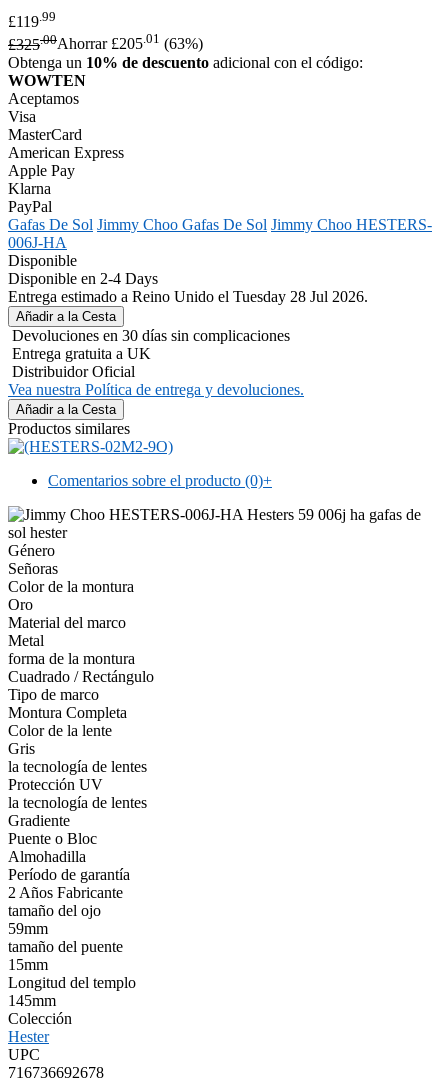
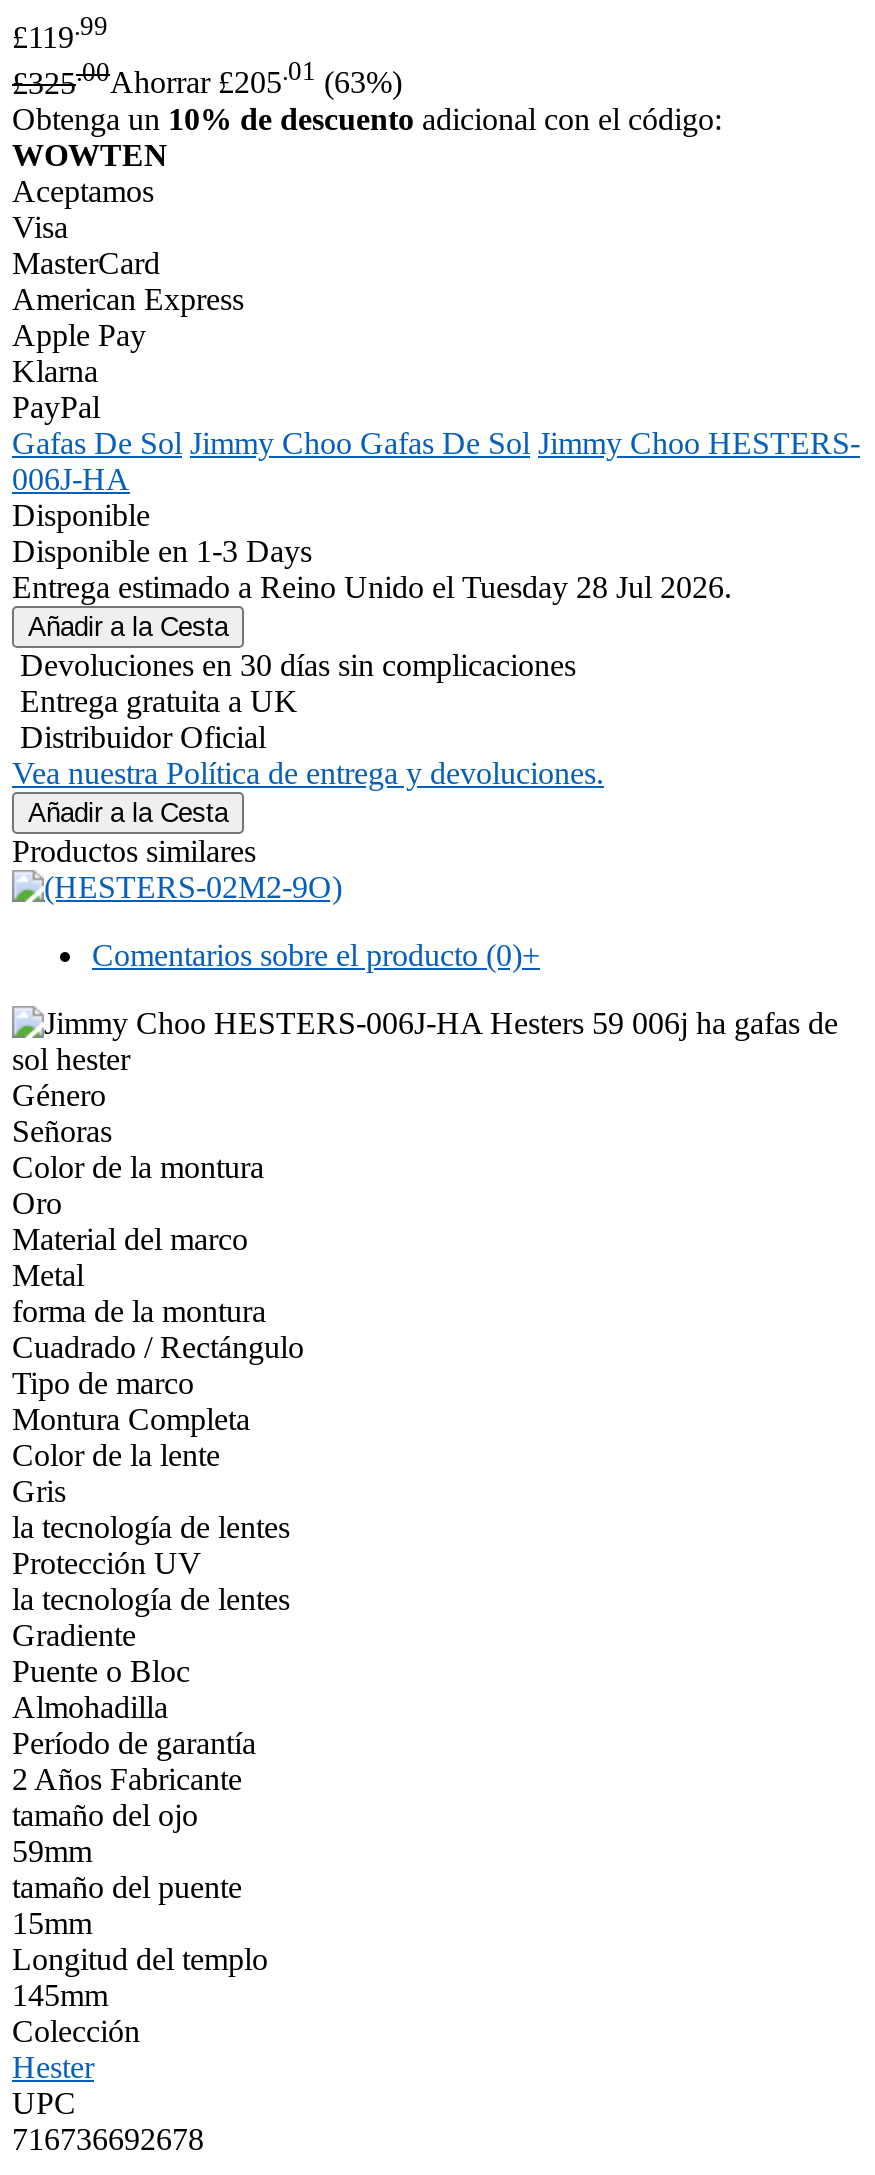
[8,269,158,286] Disponible en 2-4 Days -> [12,533,312,567] Disponible en 1-3 Days

